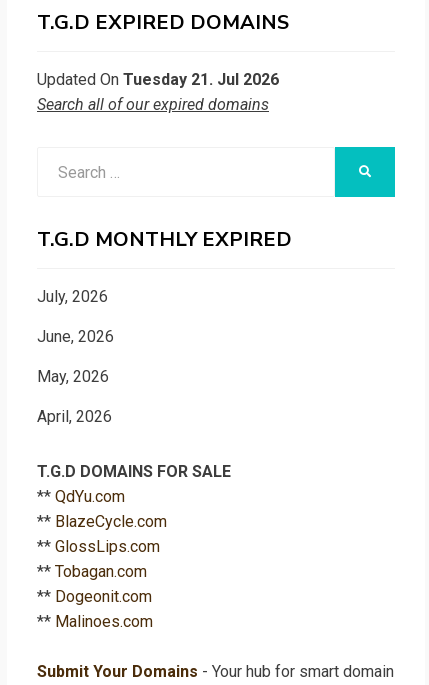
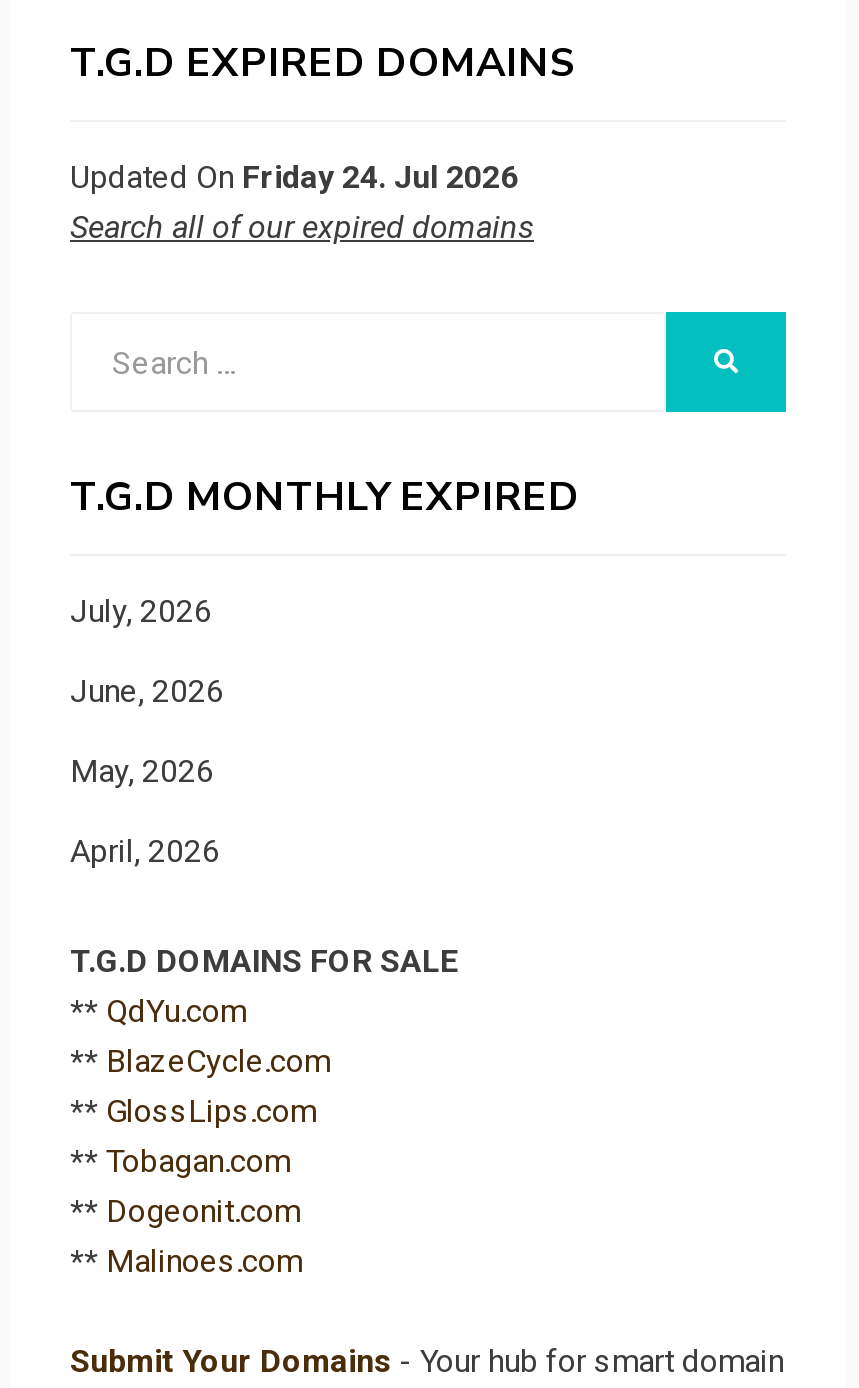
[37,70,279,89] Updated On Tuesday 21. Jul 2026 -> [70,159,518,197] Updated On Friday 24. Jul 2026

